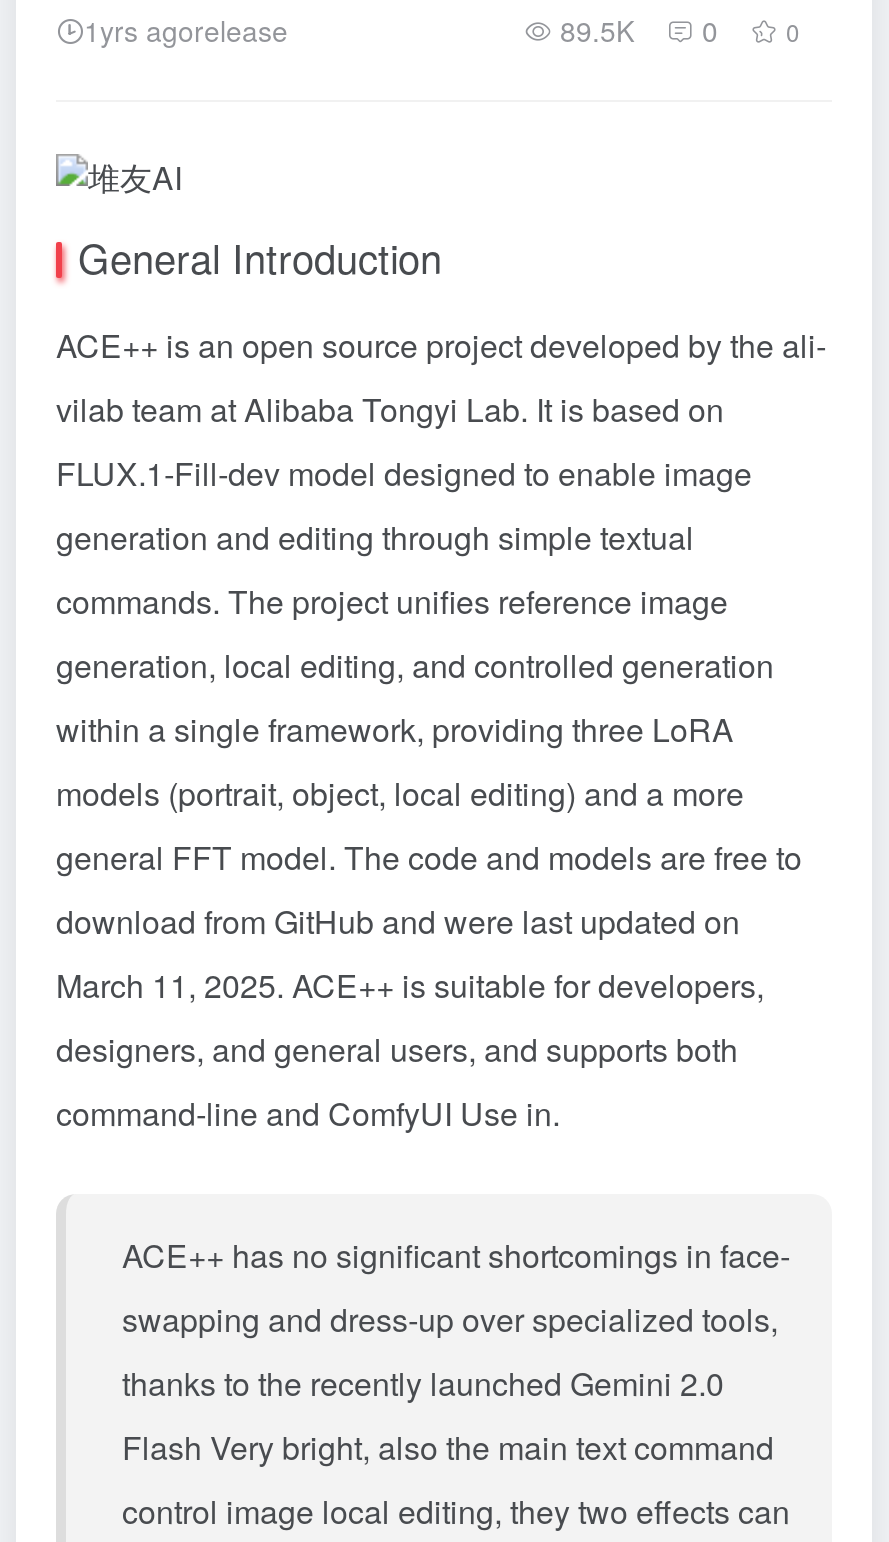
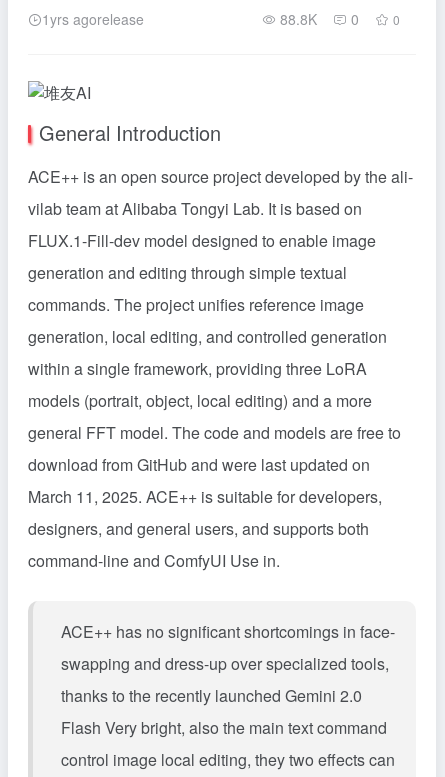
[552,10,800,50] 89.5K 0 0 -> [276,9,400,29] 88.8K 0 0

